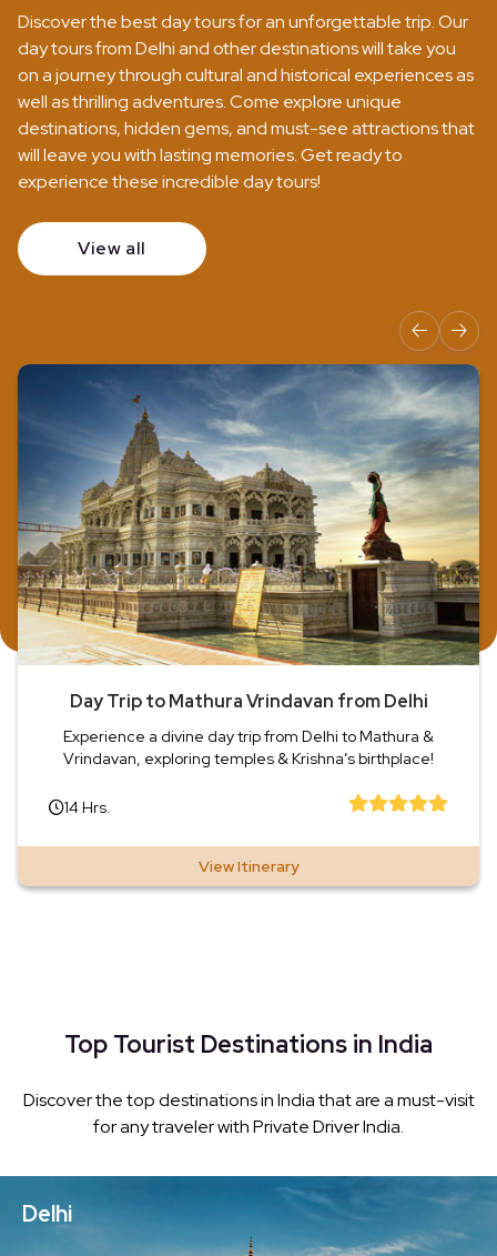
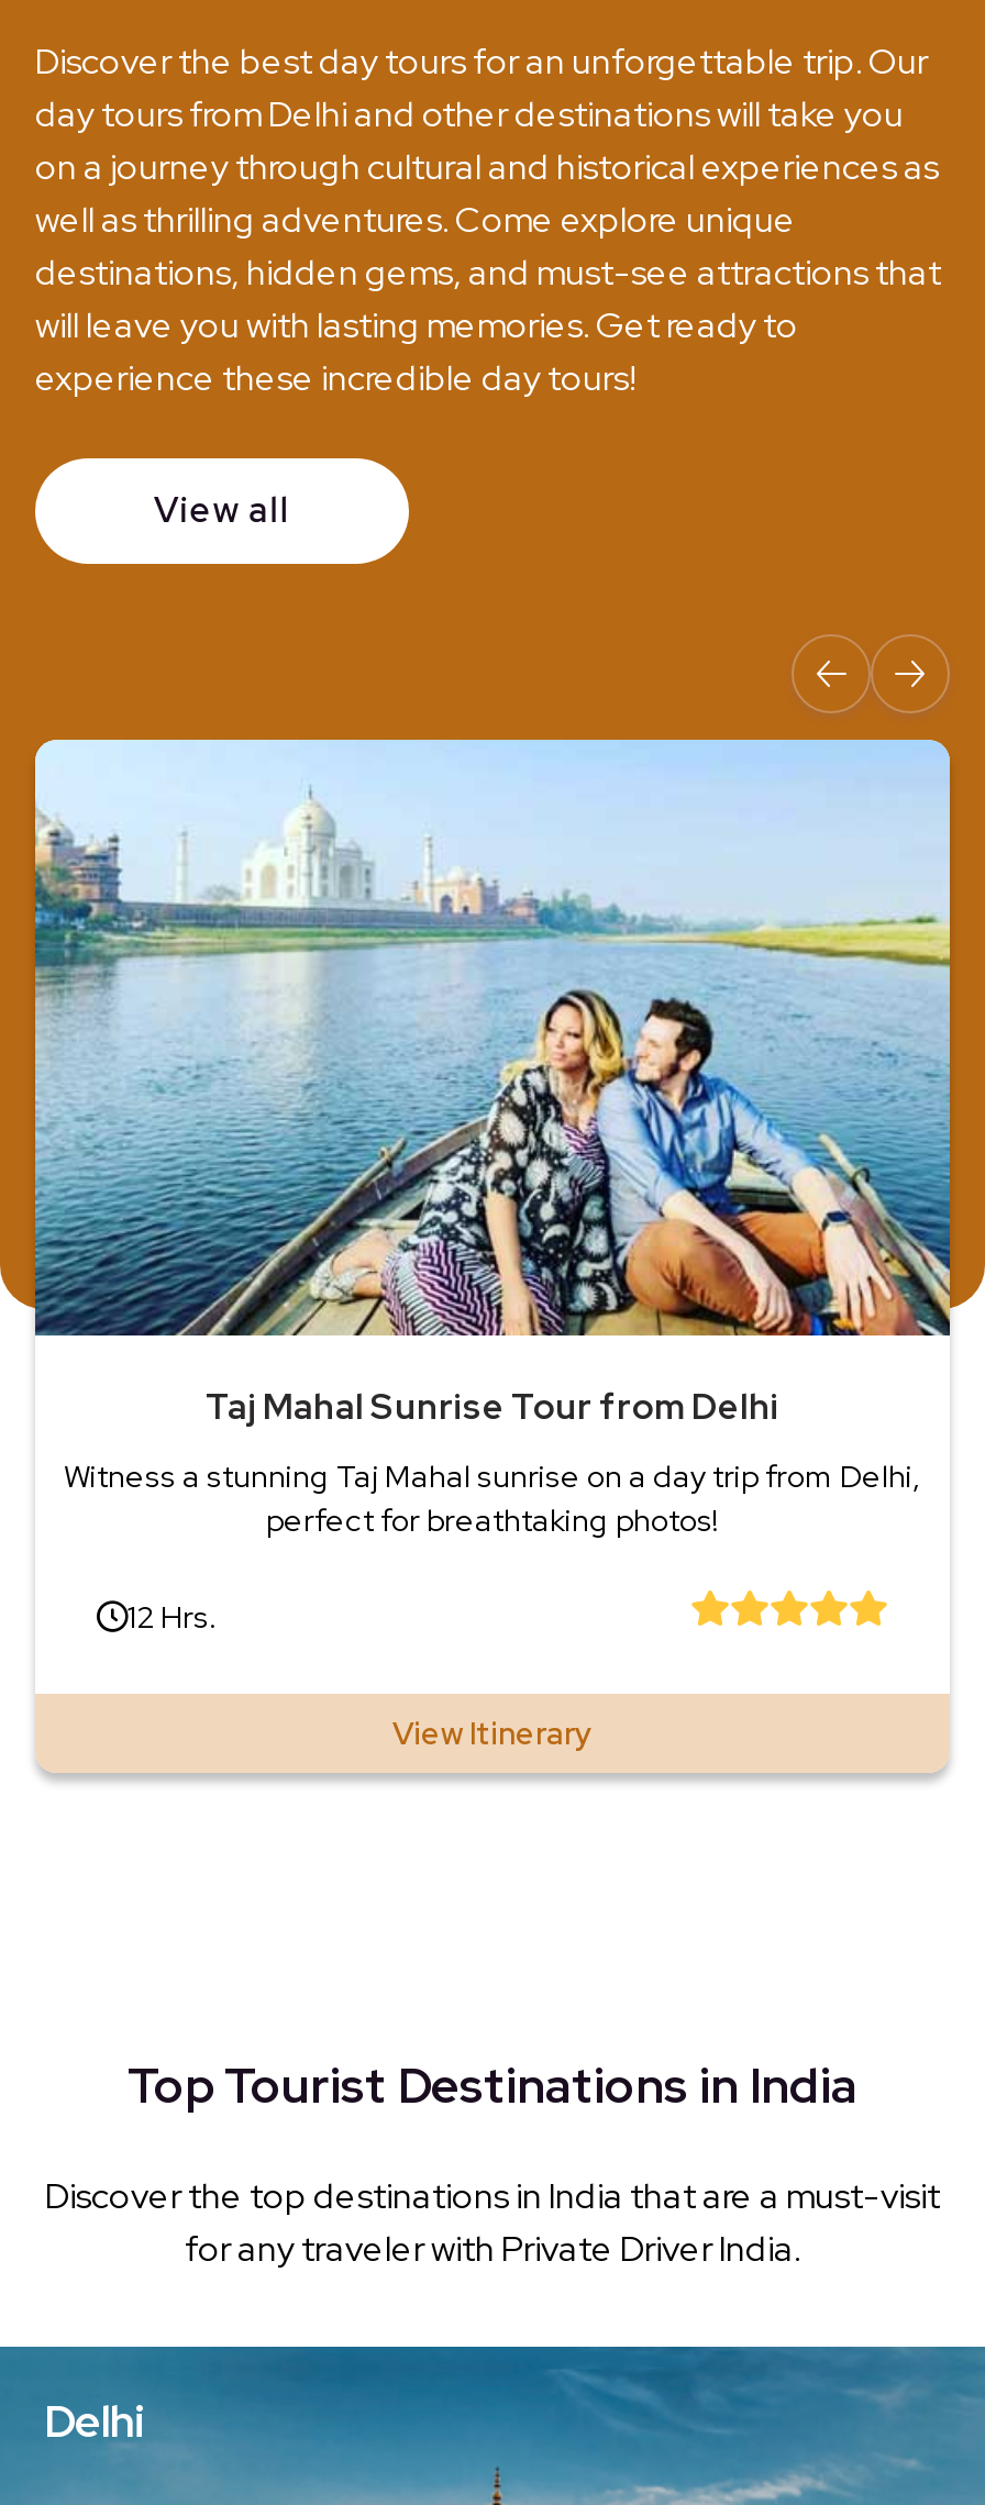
[17,363,480,713] [image] | Day Trip to Mathura Vrindavan from Delhi -> [33,738,952,1430] [image] | Taj Mahal Sunrise Tour from Delhi
[63,726,434,768] Experience a divine day trip from Delhi to Mathura & | Vrindavan, exploring temples & Krishna’s birthplace! -> [64,1456,921,1539] Witness a stunning Taj Mahal sunrise on a day trip from Delhi, | perfect for breathtaking photos!
[64,798,111,818] 14 Hrs. -> [128,1598,218,1637] 12 Hrs.

